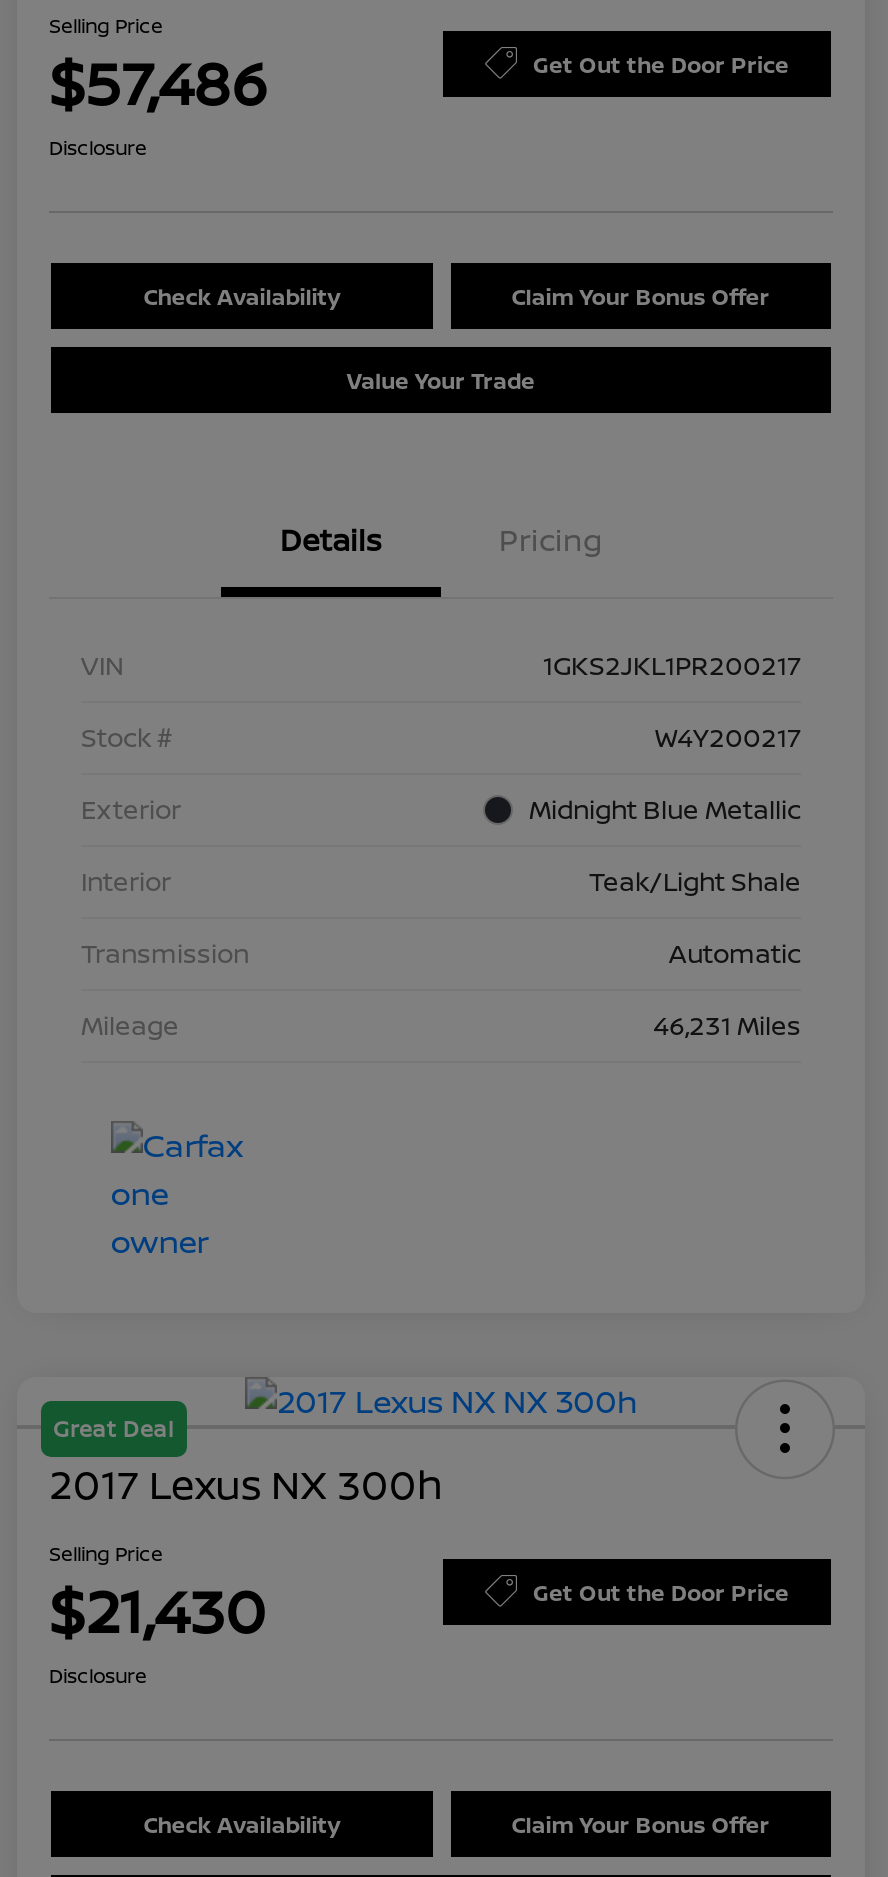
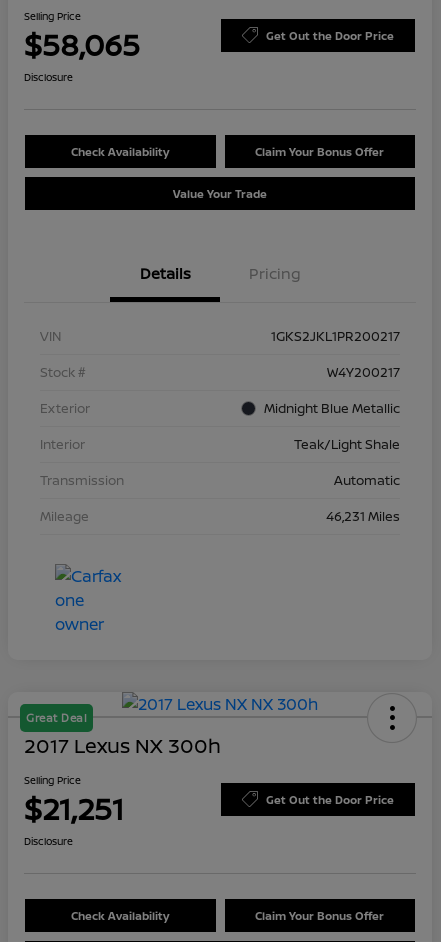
[49,41,267,123] $57,486 -> [24,24,140,65] $58,065
[49,1569,265,1651] $21,430 -> [24,788,124,829] $21,251

